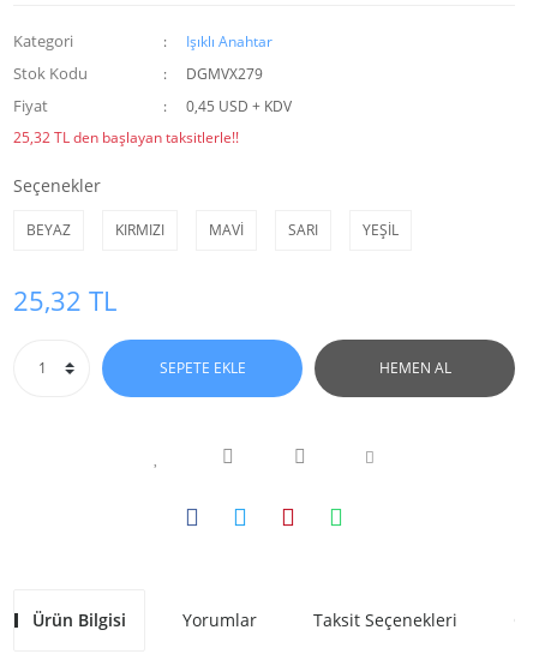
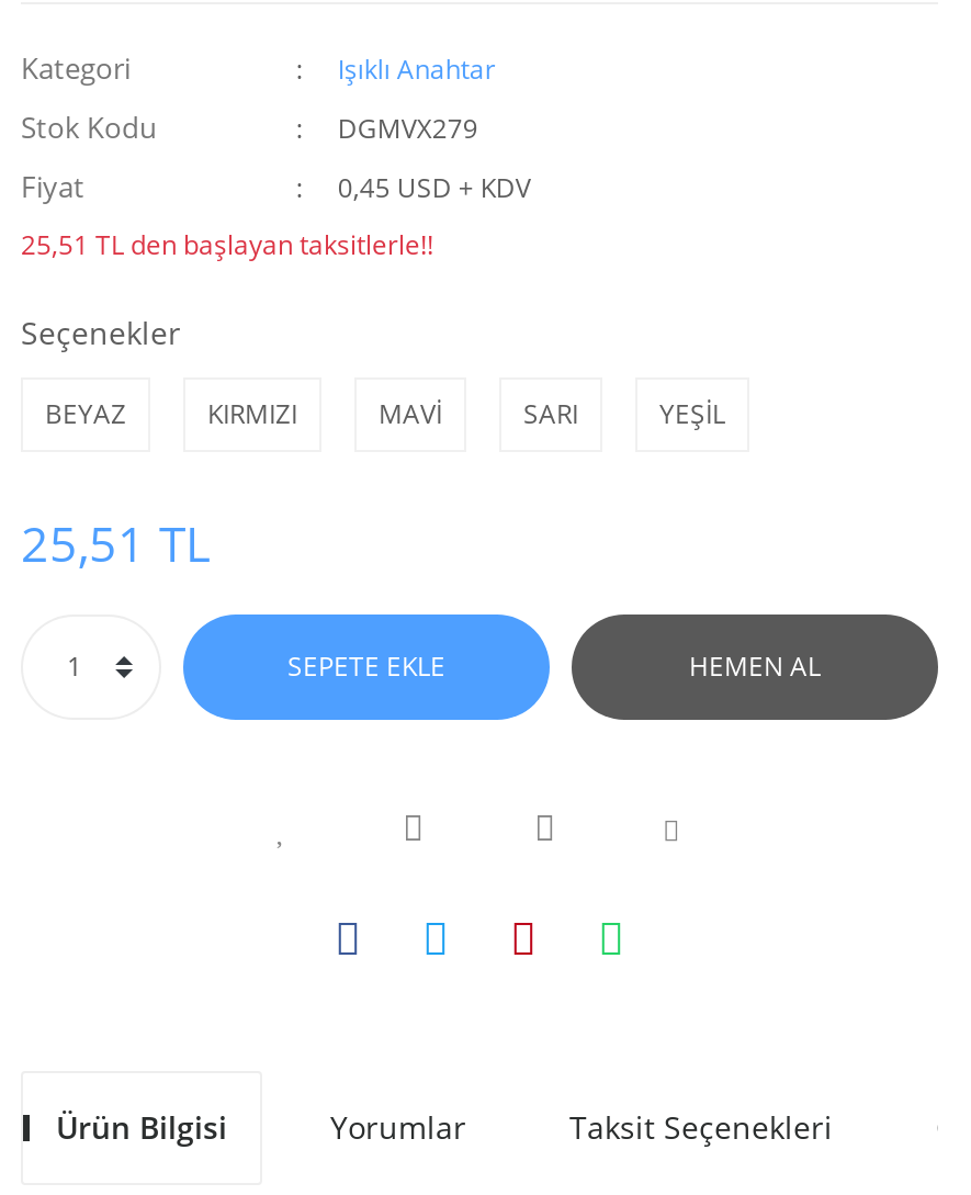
[13,127,239,148] 25,32 TL den başlayan taksitlerle!! -> [21,226,433,263] 25,51 TL den başlayan taksitlerle!!
[13,282,116,318] 25,32 TL -> [21,509,210,575] 25,51 TL

